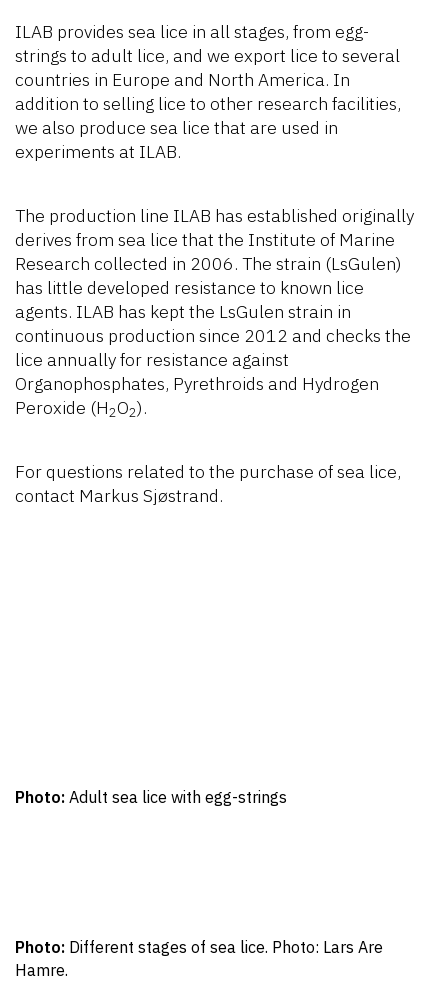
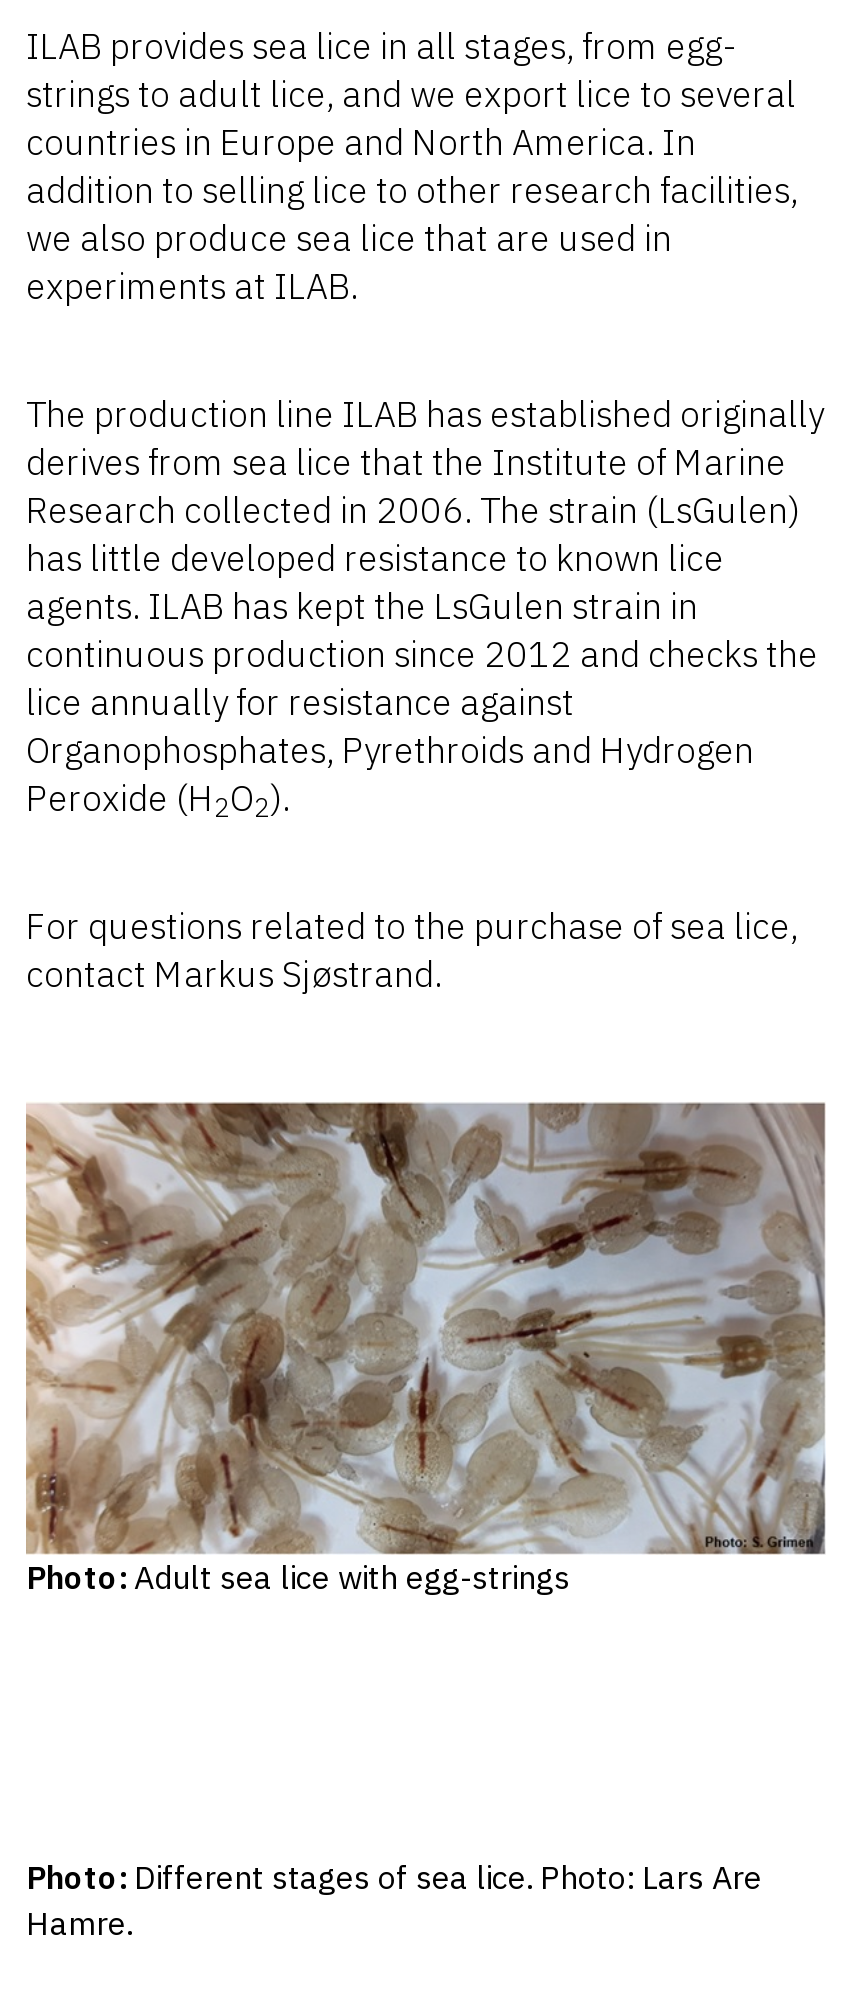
none -> [24,1101,828,1557] [image]

